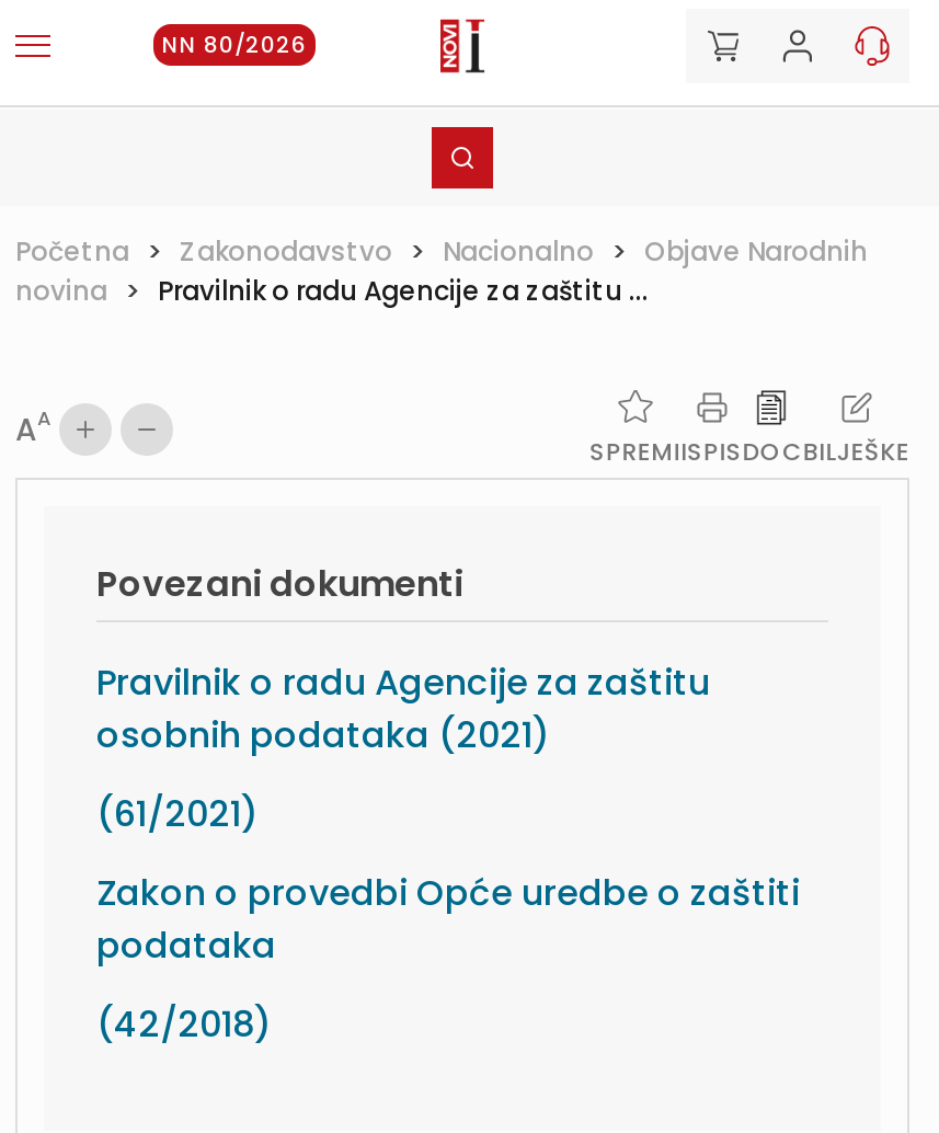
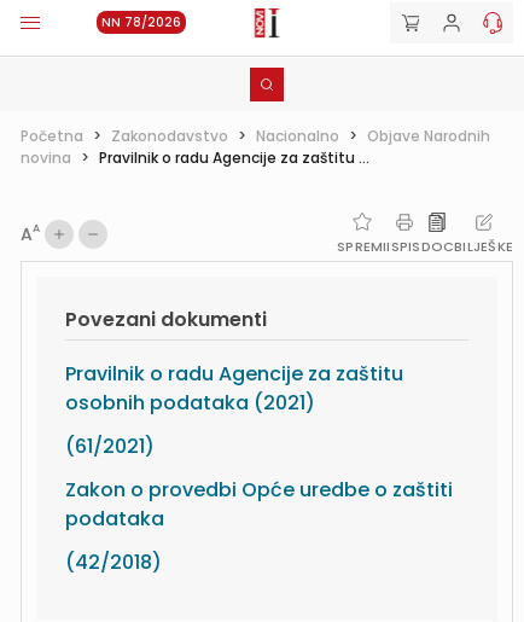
[162,28,307,61] NN 80/2026 -> [101,13,181,31] NN 78/2026

